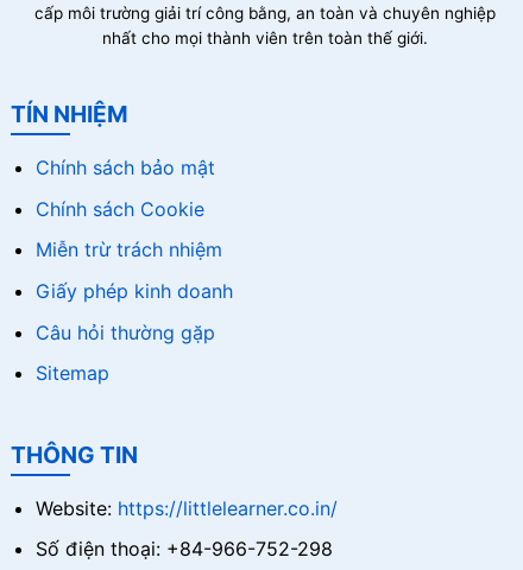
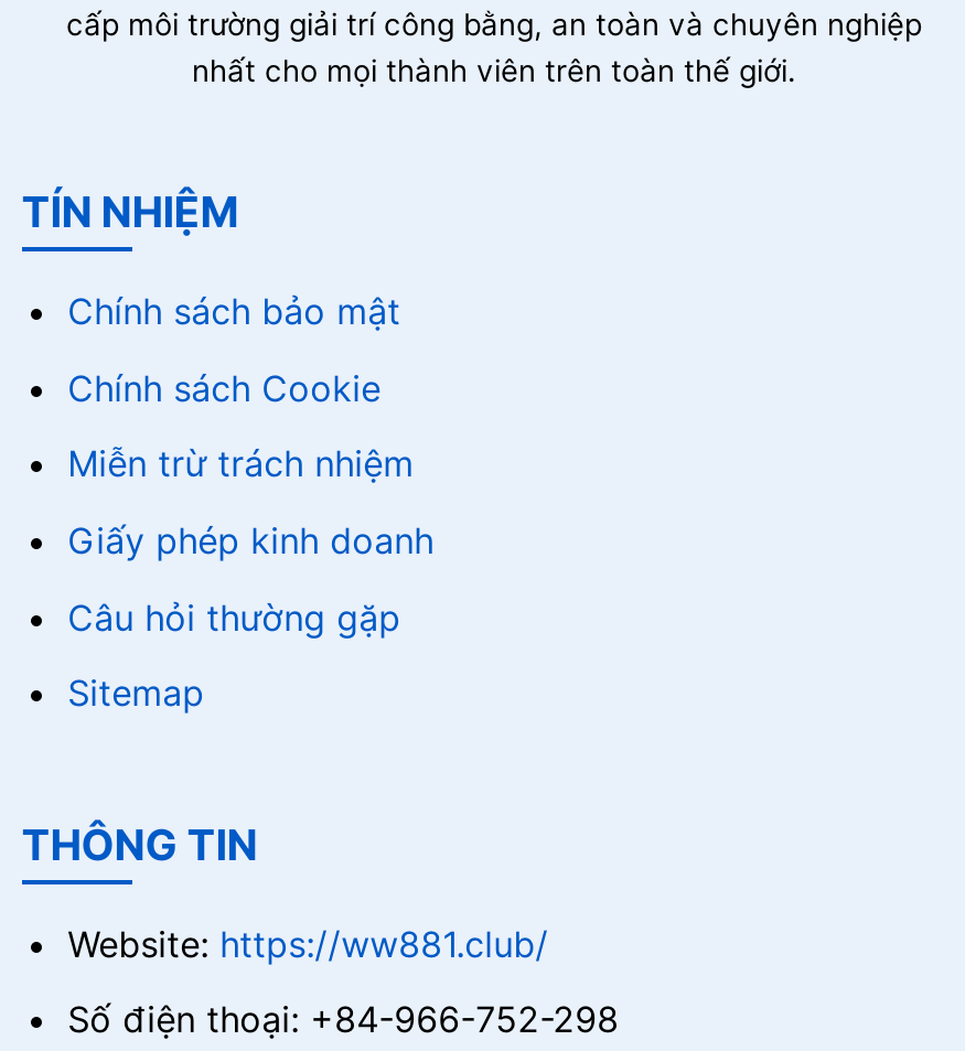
[35,496,337,520] Website: https://littlelearner.co.in/ -> [67,921,548,965] Website: https://ww881.club/

